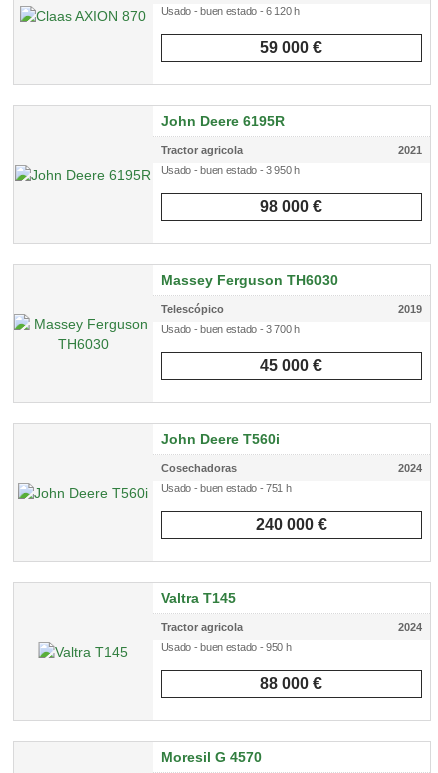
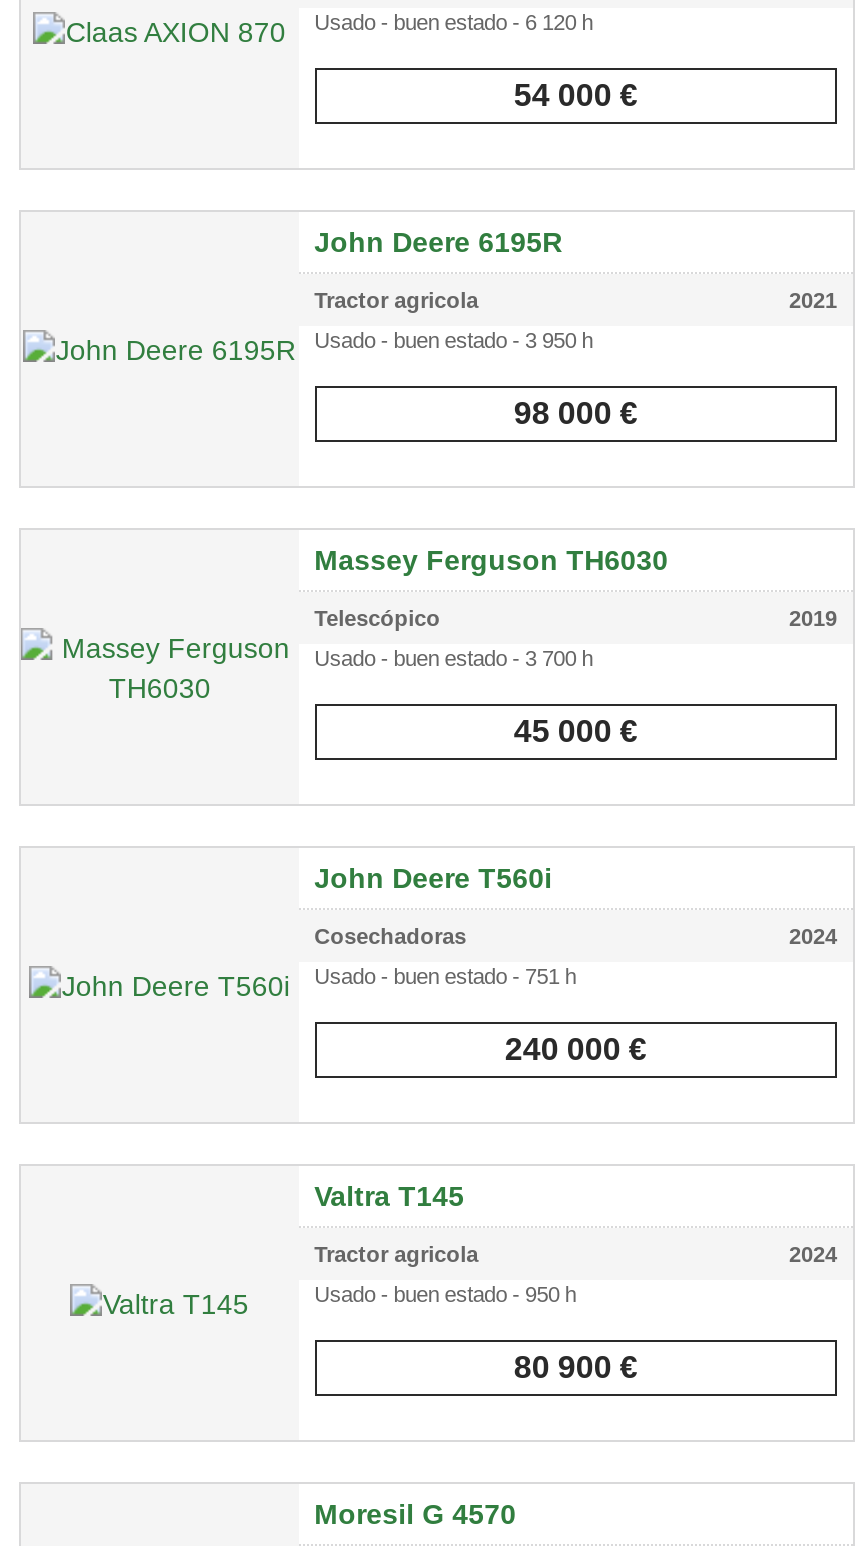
[260,39,322,56] 59 000 € -> [514,78,638,112] 54 000 €
[260,675,322,692] 88 000 € -> [514,1350,638,1384] 80 900 €

